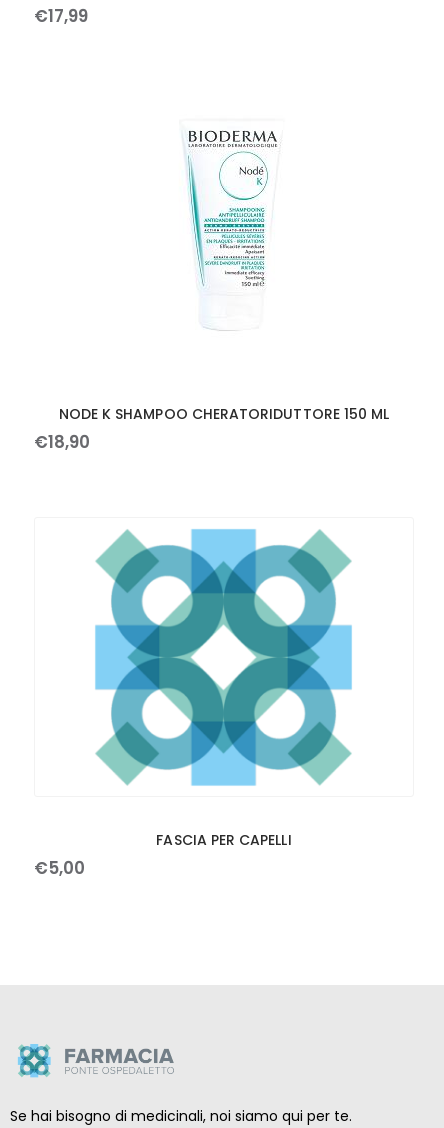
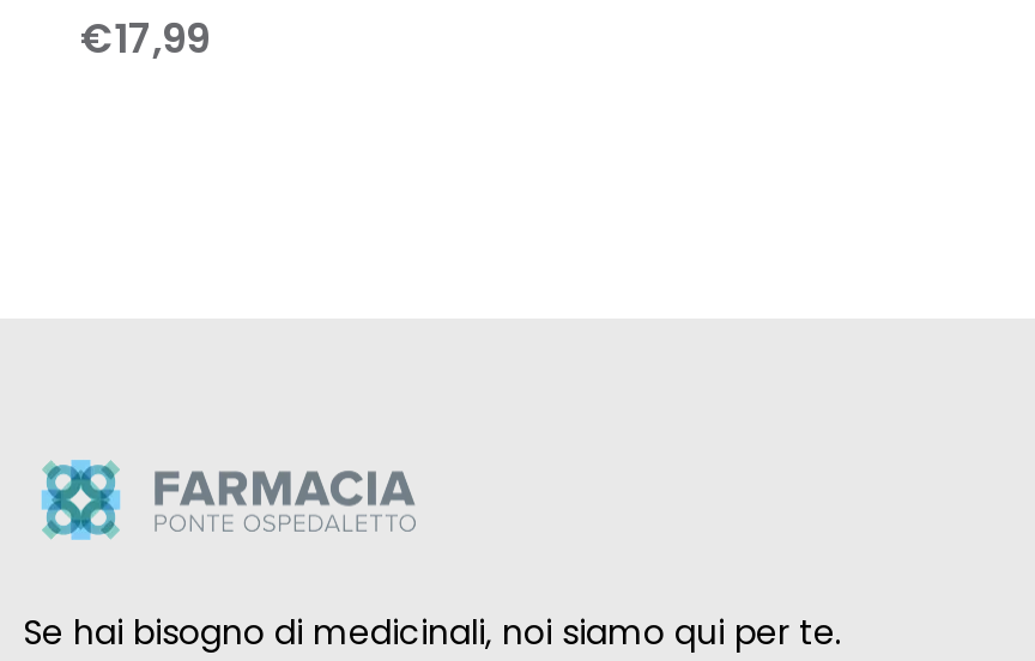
[187,130,277,286] [image] -> none
[34,404,389,454] NODE K SHAMPOO CHERATORIDUTTORE 150 ML | €18,90 -> none
[95,529,352,786] [image] -> none
[34,830,292,880] FASCIA PER CAPELLI | €5,00 -> none

